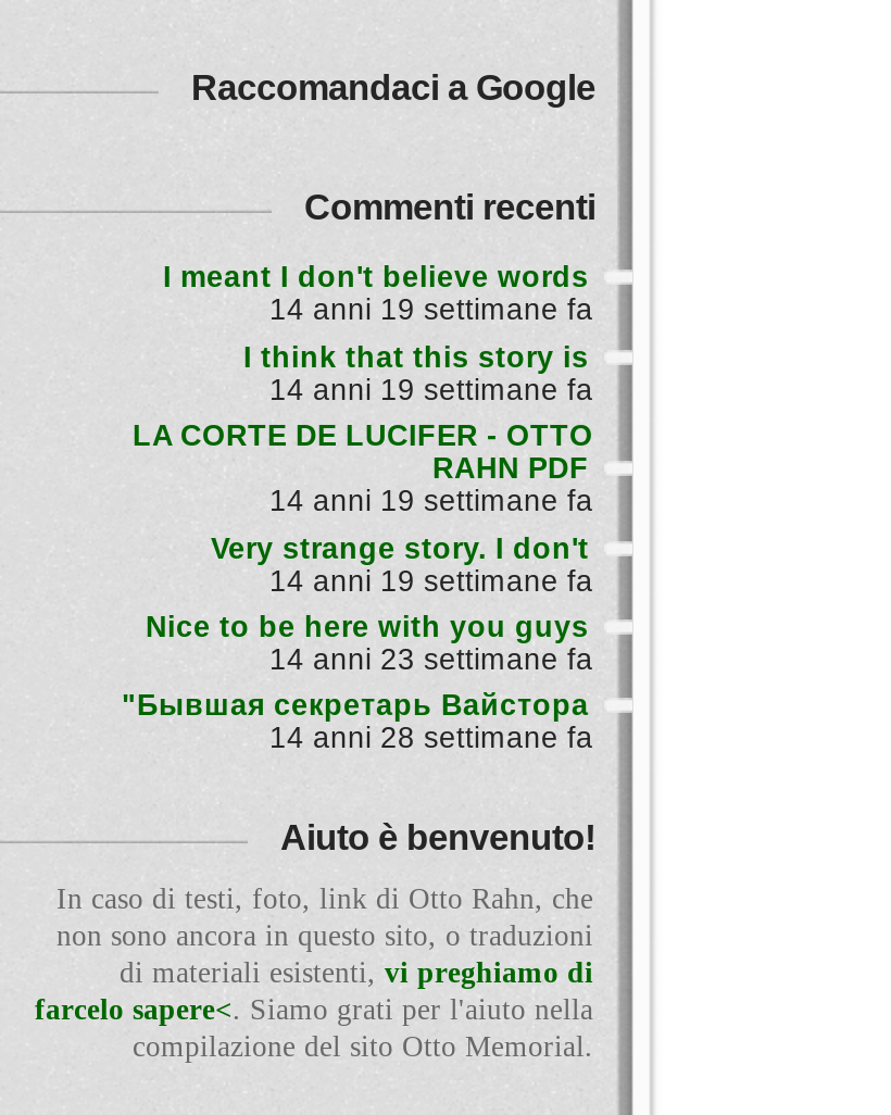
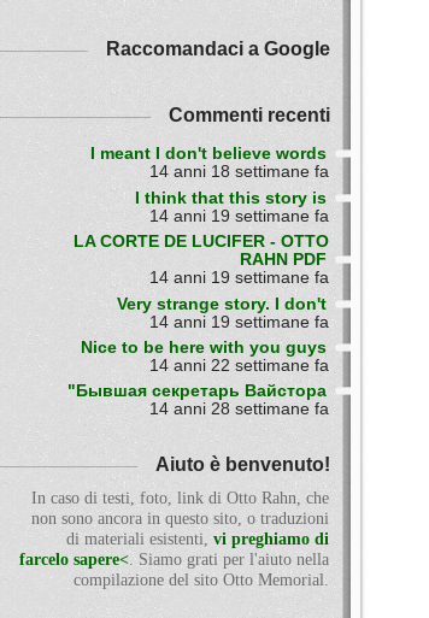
[269,294,593,327] 14 anni 19 settimane fa -> [149,163,329,181] 14 anni 18 settimane fa
[269,643,593,676] 14 anni 23 settimane fa -> [149,356,329,375] 14 anni 22 settimane fa

